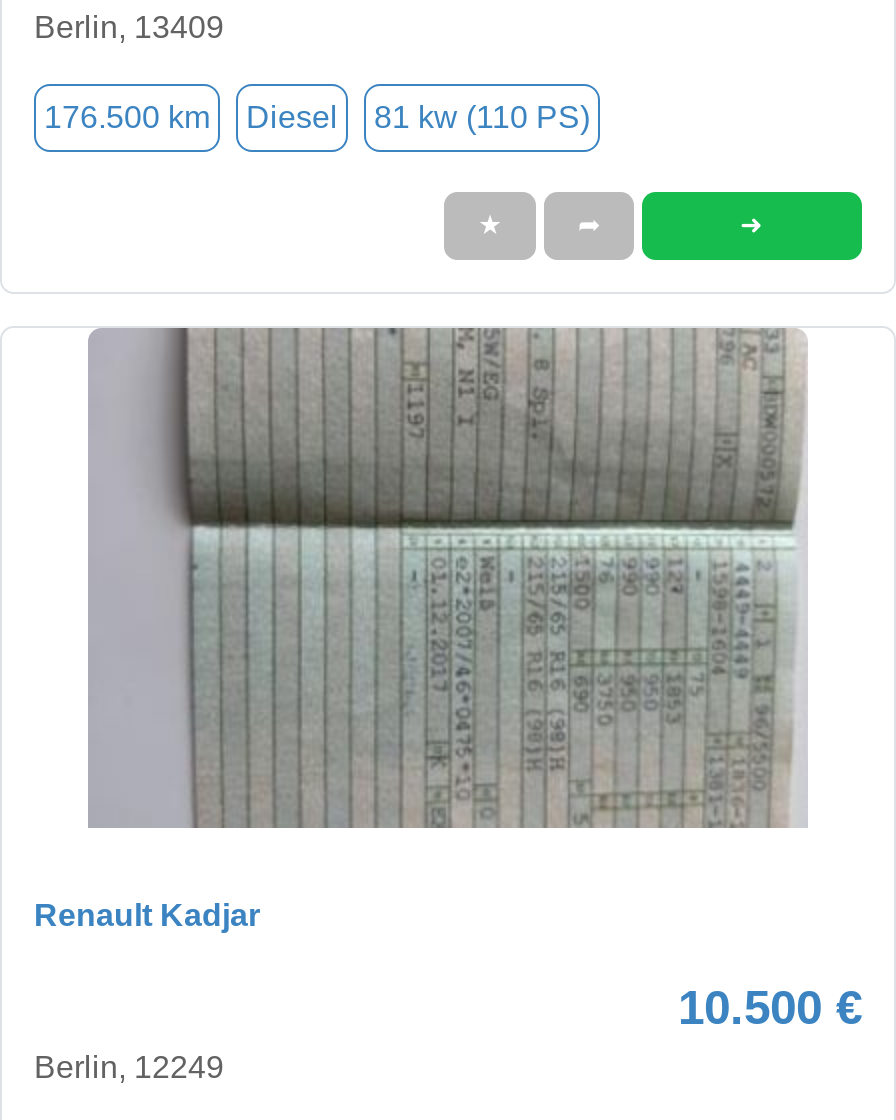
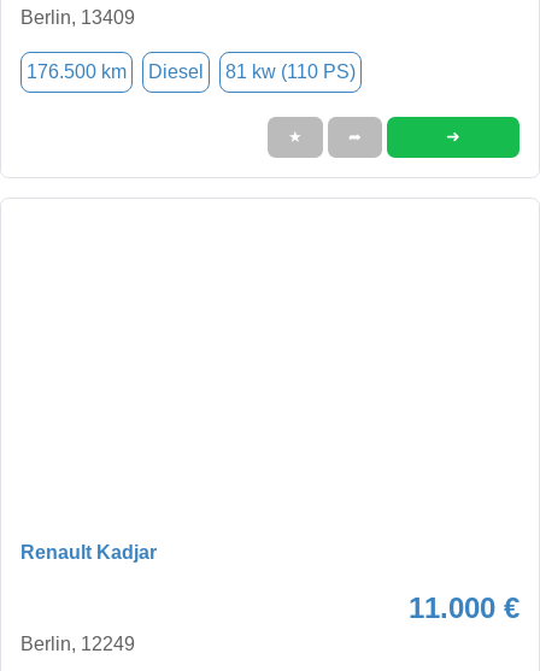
[86,326,808,830] [image] -> none
[678,979,862,1033] 10.500 € -> [409,591,520,624] 11.000 €

